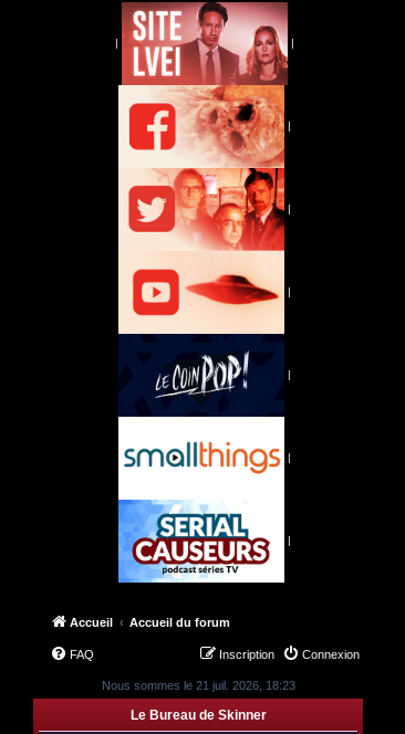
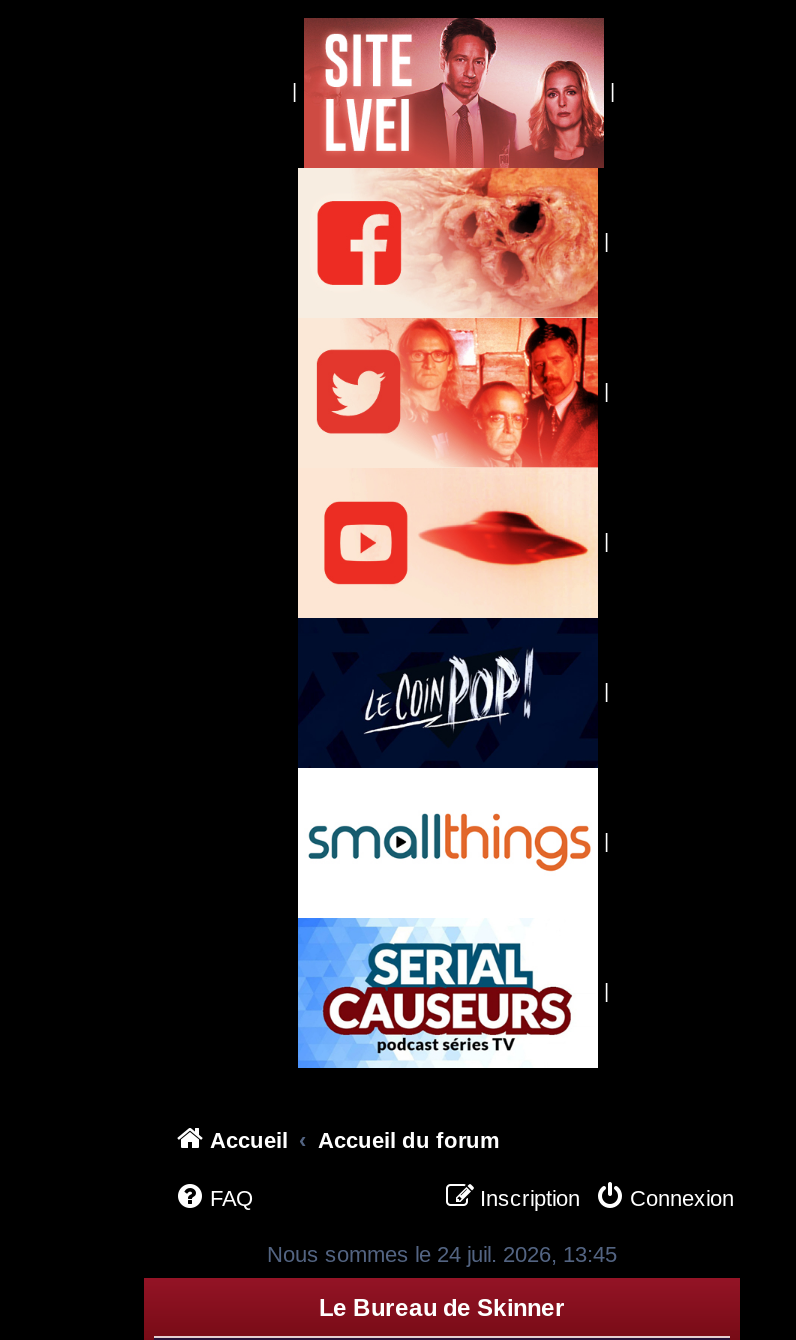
[101,679,295,692] Nous sommes le 21 juil. 2026, 18:23 -> [267,1242,617,1266] Nous sommes le 24 juil. 2026, 13:45

